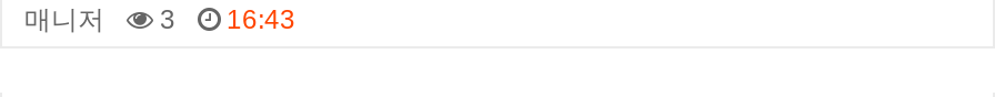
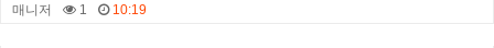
[160,4,175,35] 3 -> [79,2,87,17] 1
[227,4,295,35] 16:43 -> [112,2,147,17] 10:19

